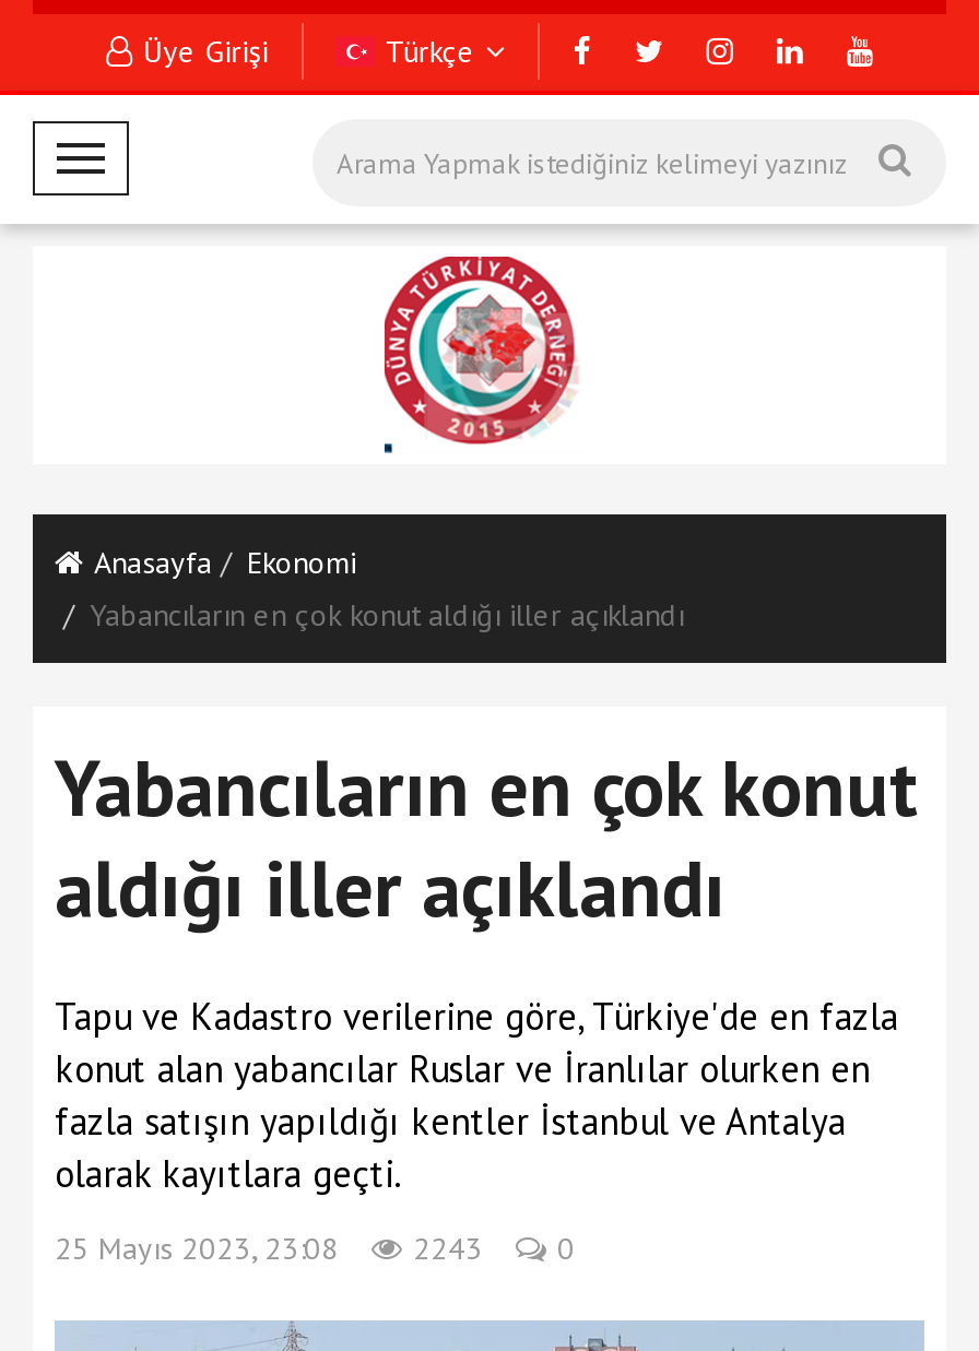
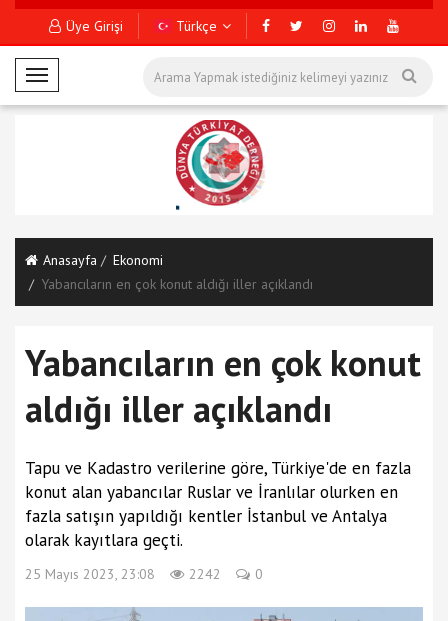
[55,1229,575,1268] 25 Mayıs 2023, 23:08 2243 0 -> [25,565,263,583] 25 Mayıs 2023, 23:08 2242 0

